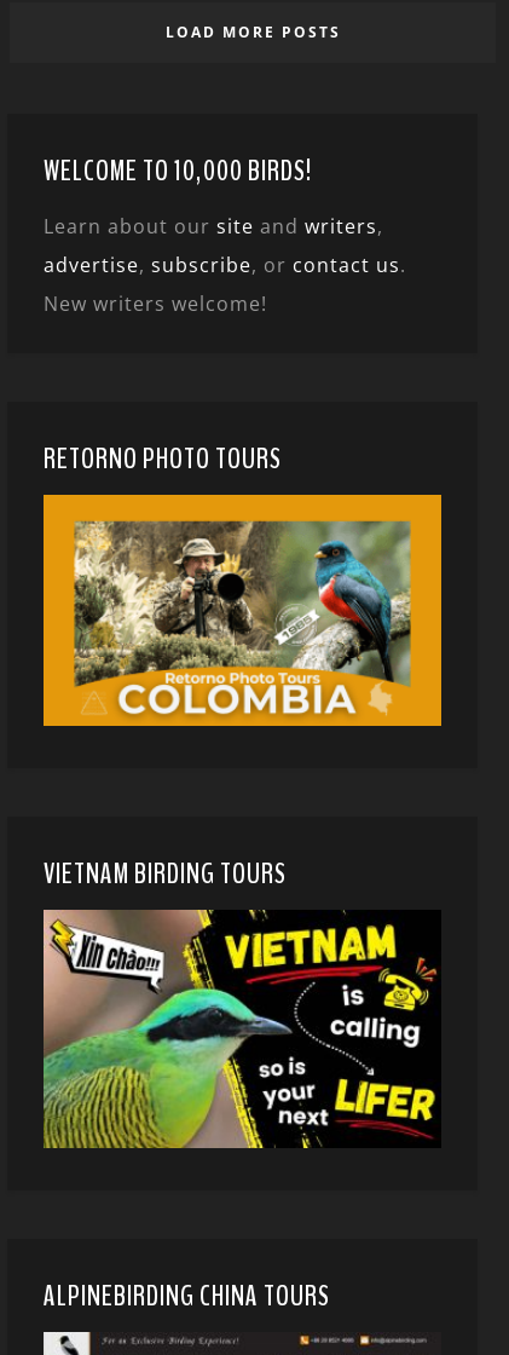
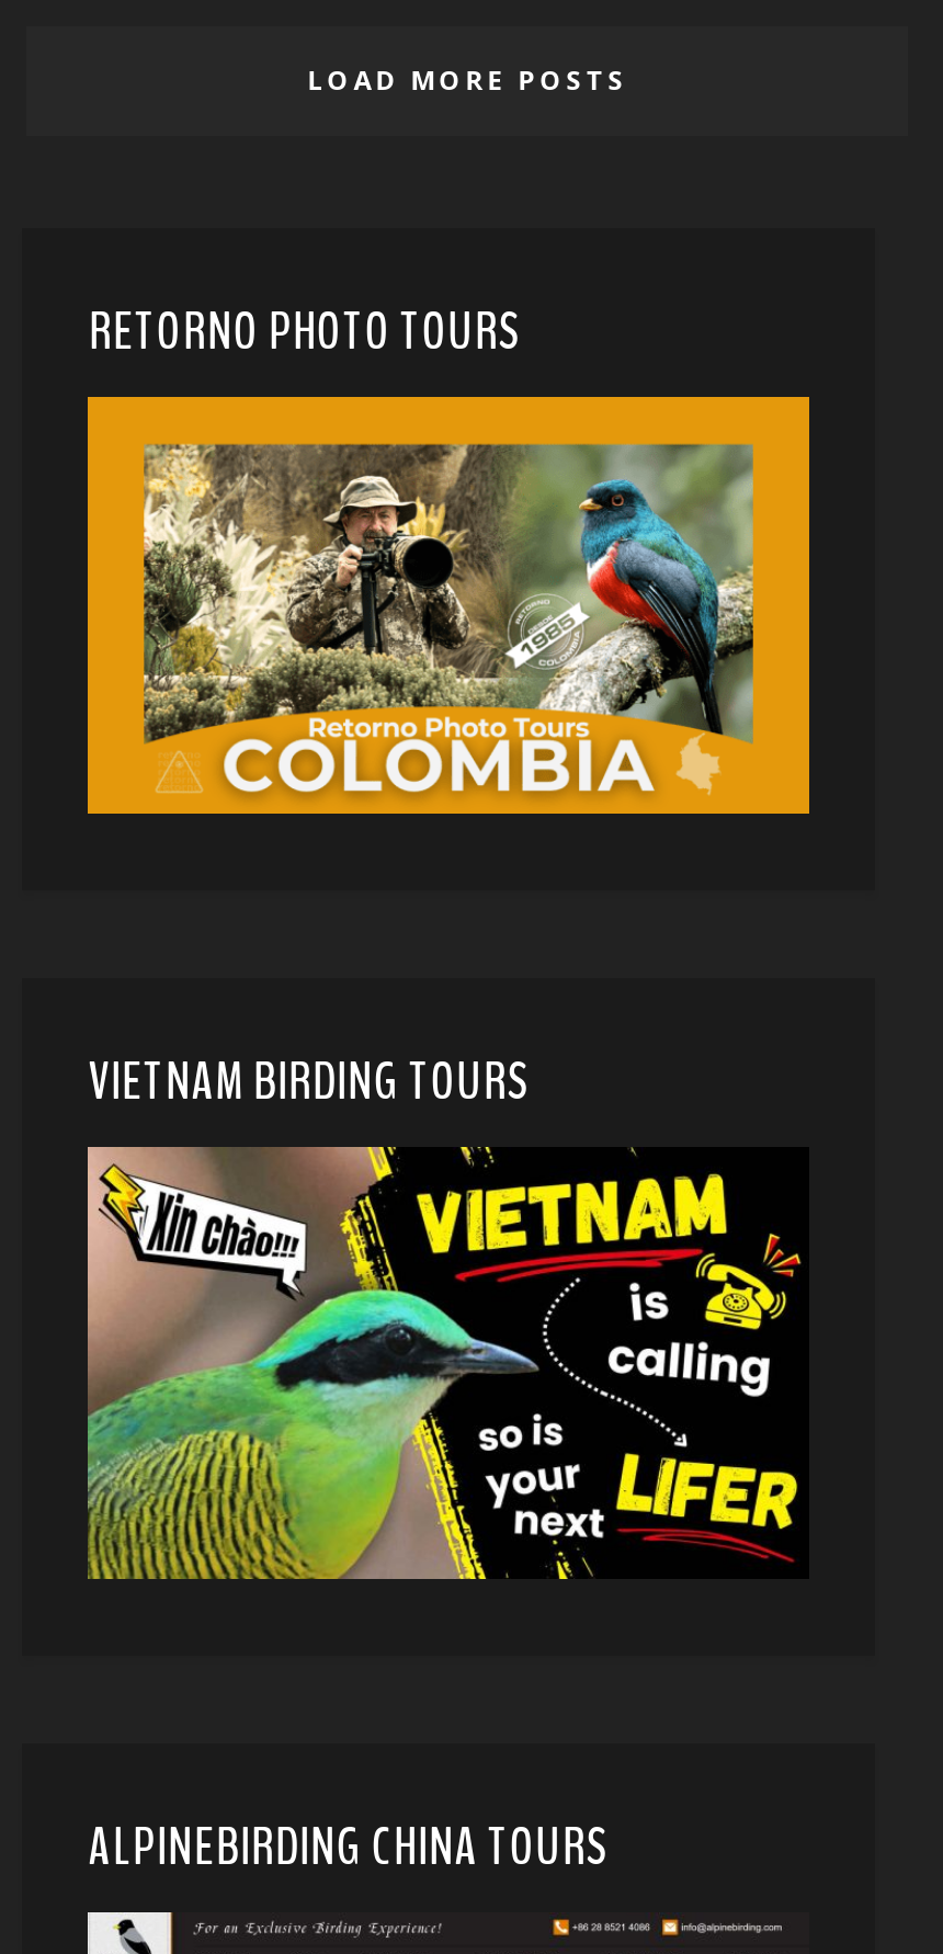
[44,151,407,317] WELCOME TO 10,000 BIRDS! | Learn about our site and writers, | advertise, subscribe, or contact us. | New writers welcome! -> none

